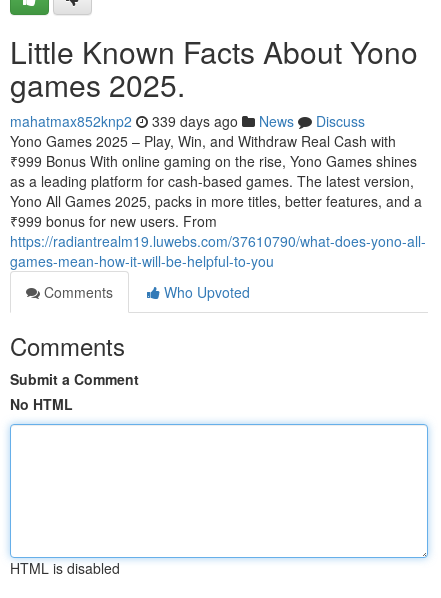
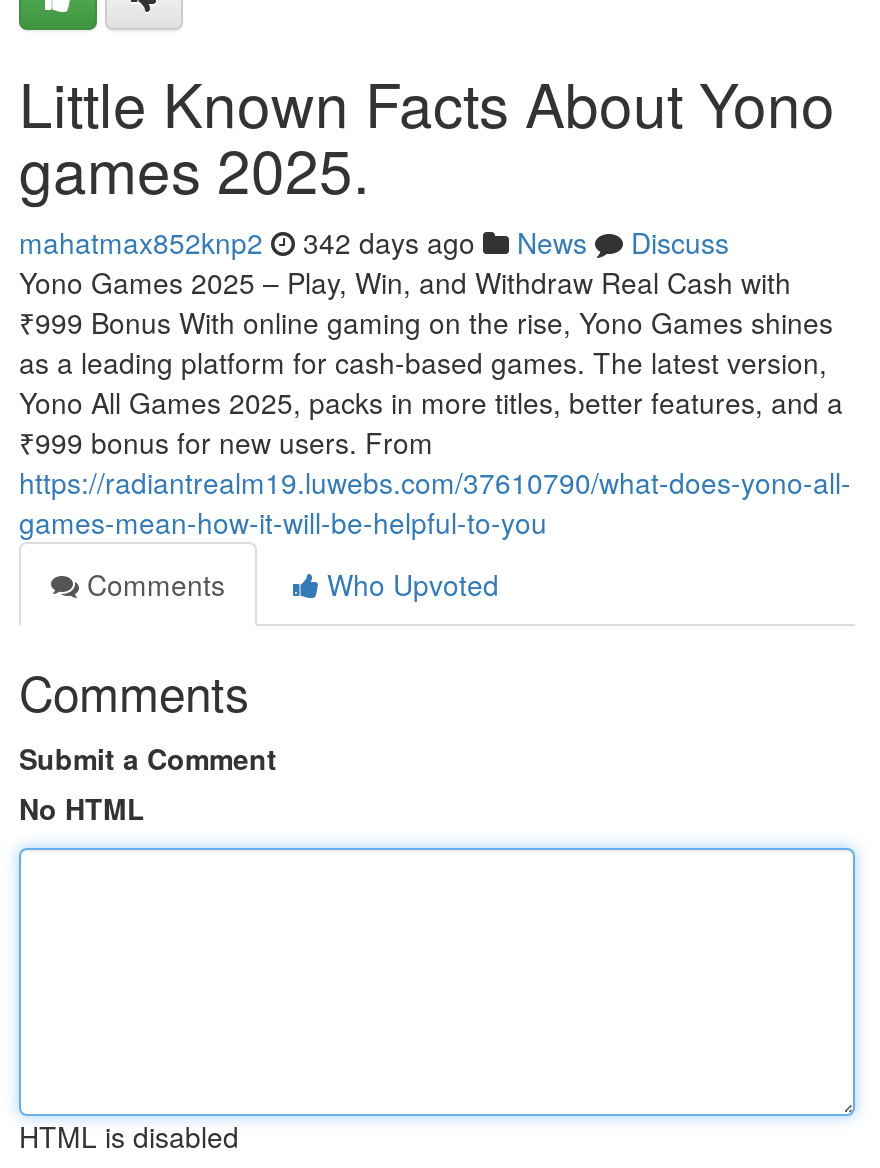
[10,111,365,131] mahatmax852knp2 339 days ago News Discuss -> [19,222,729,262] mahatmax852knp2 342 days ago News Discuss

